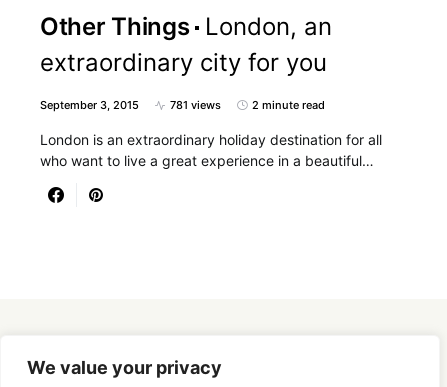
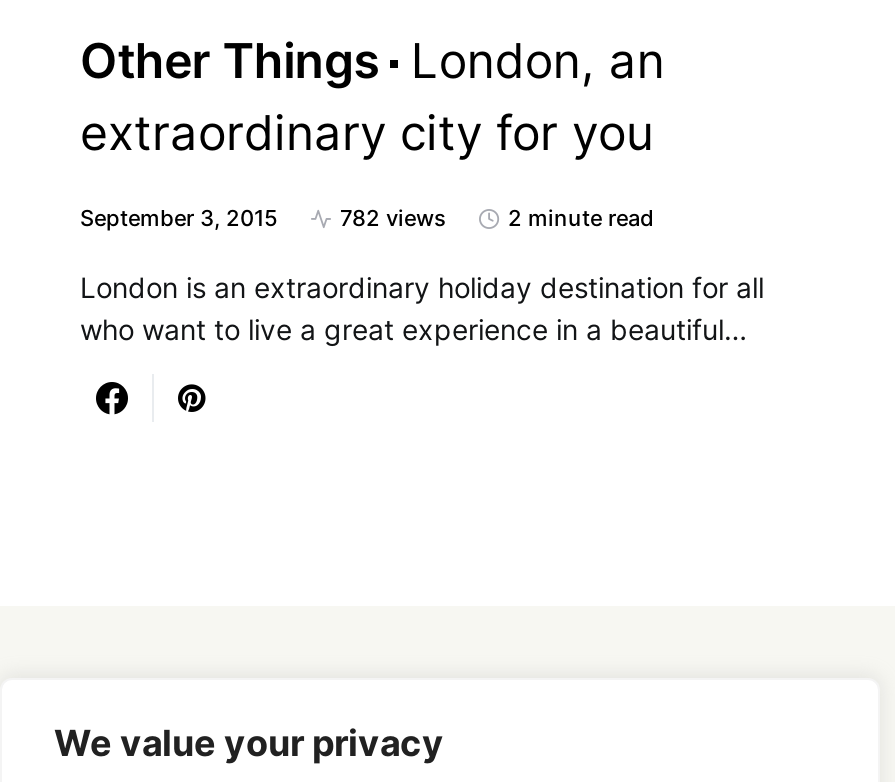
[170,98,221,112] 781 views -> [340,204,446,232] 782 views

